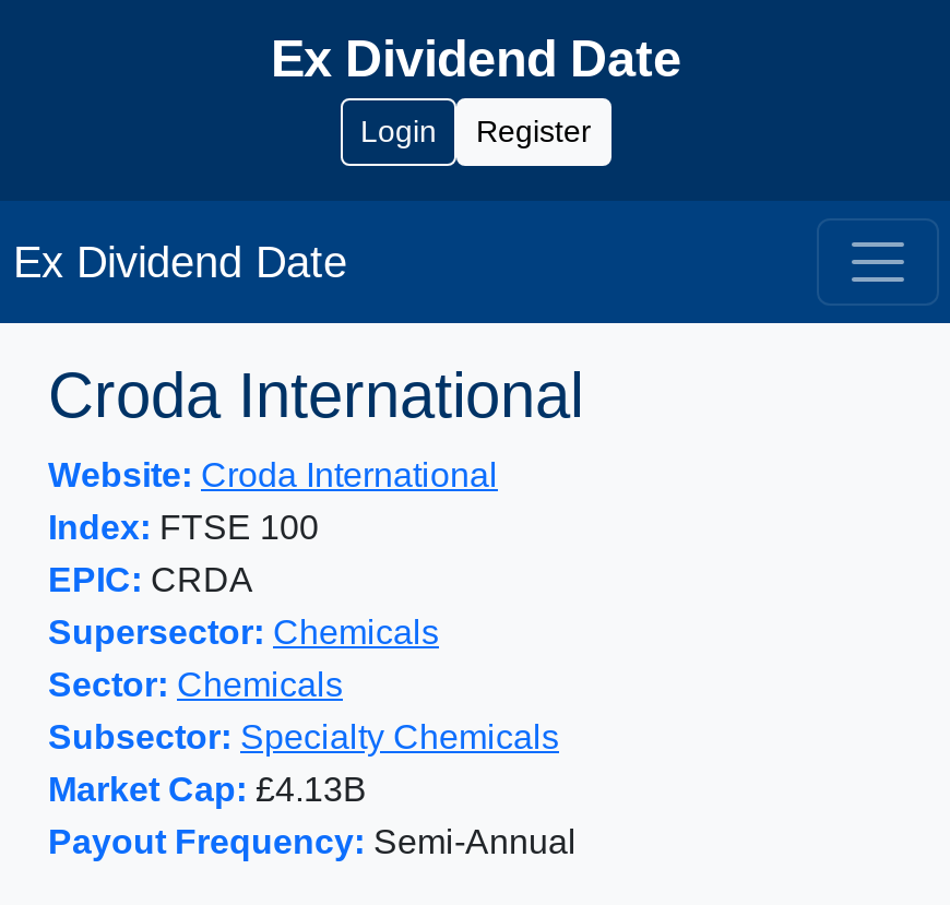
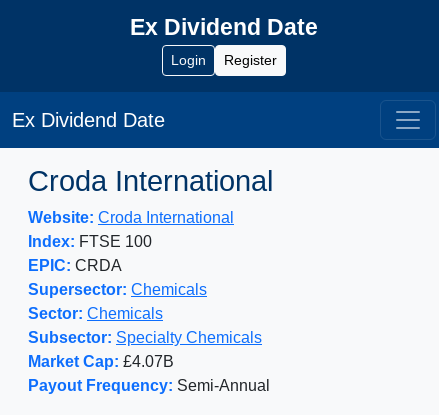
[48,771,367,808] Market Cap: £4.13B -> [28,353,174,370] Market Cap: £4.07B

